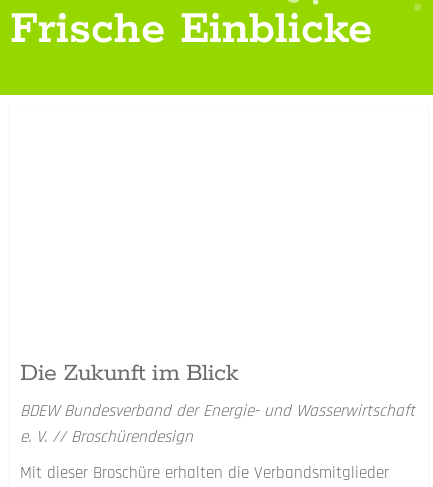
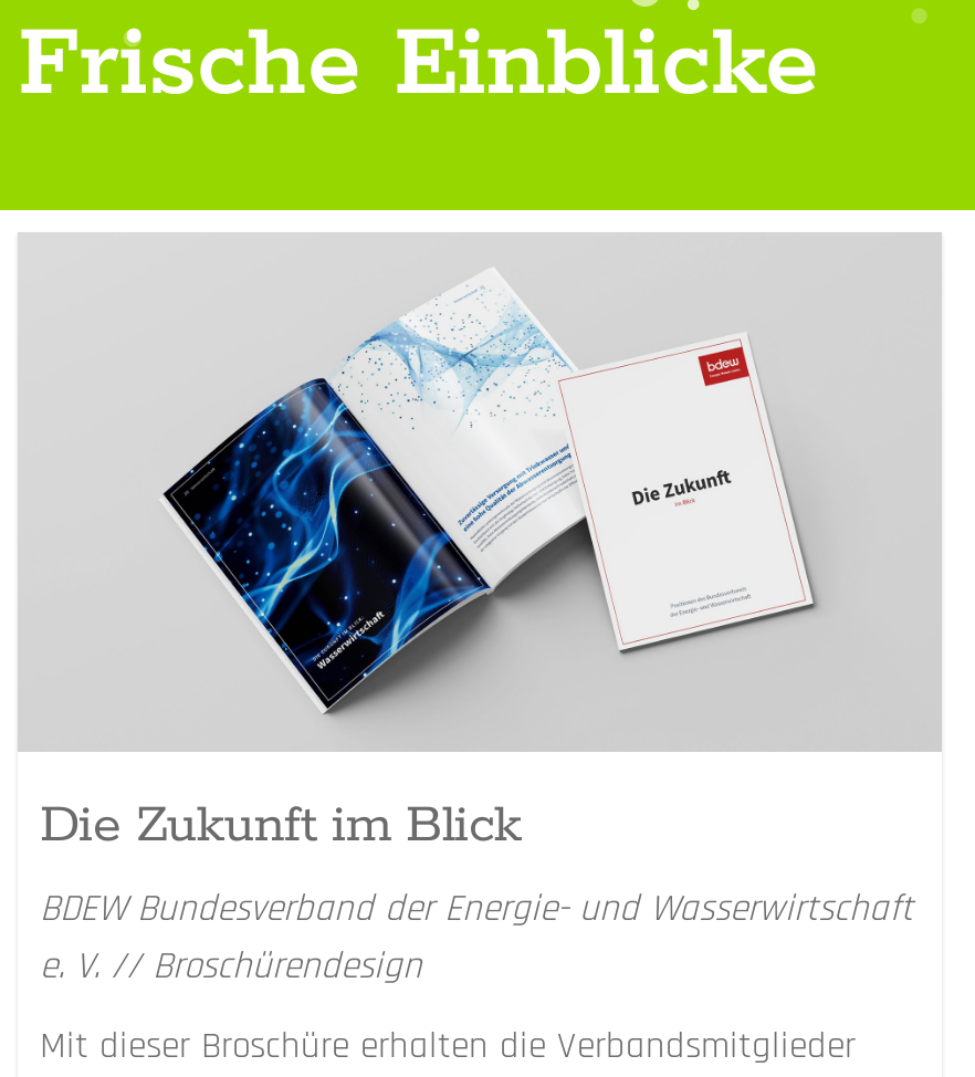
none -> [20,234,942,752] [image]

